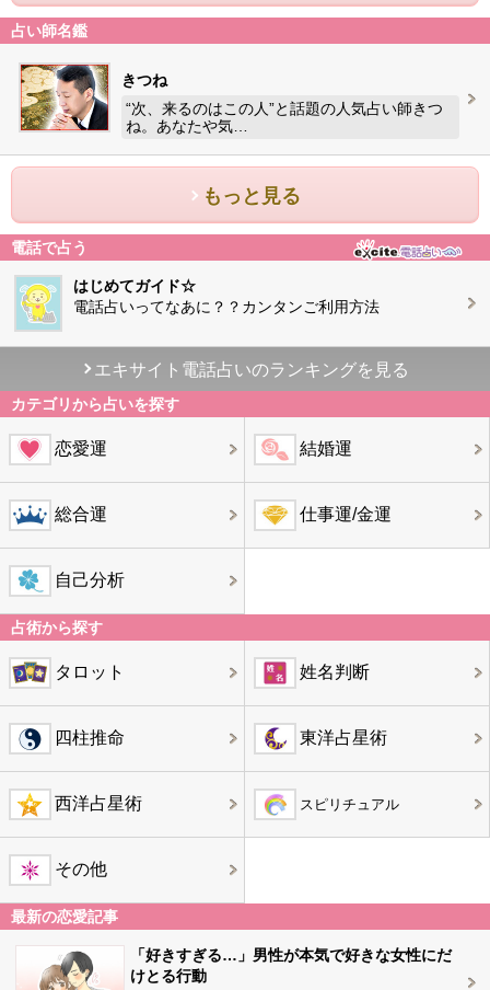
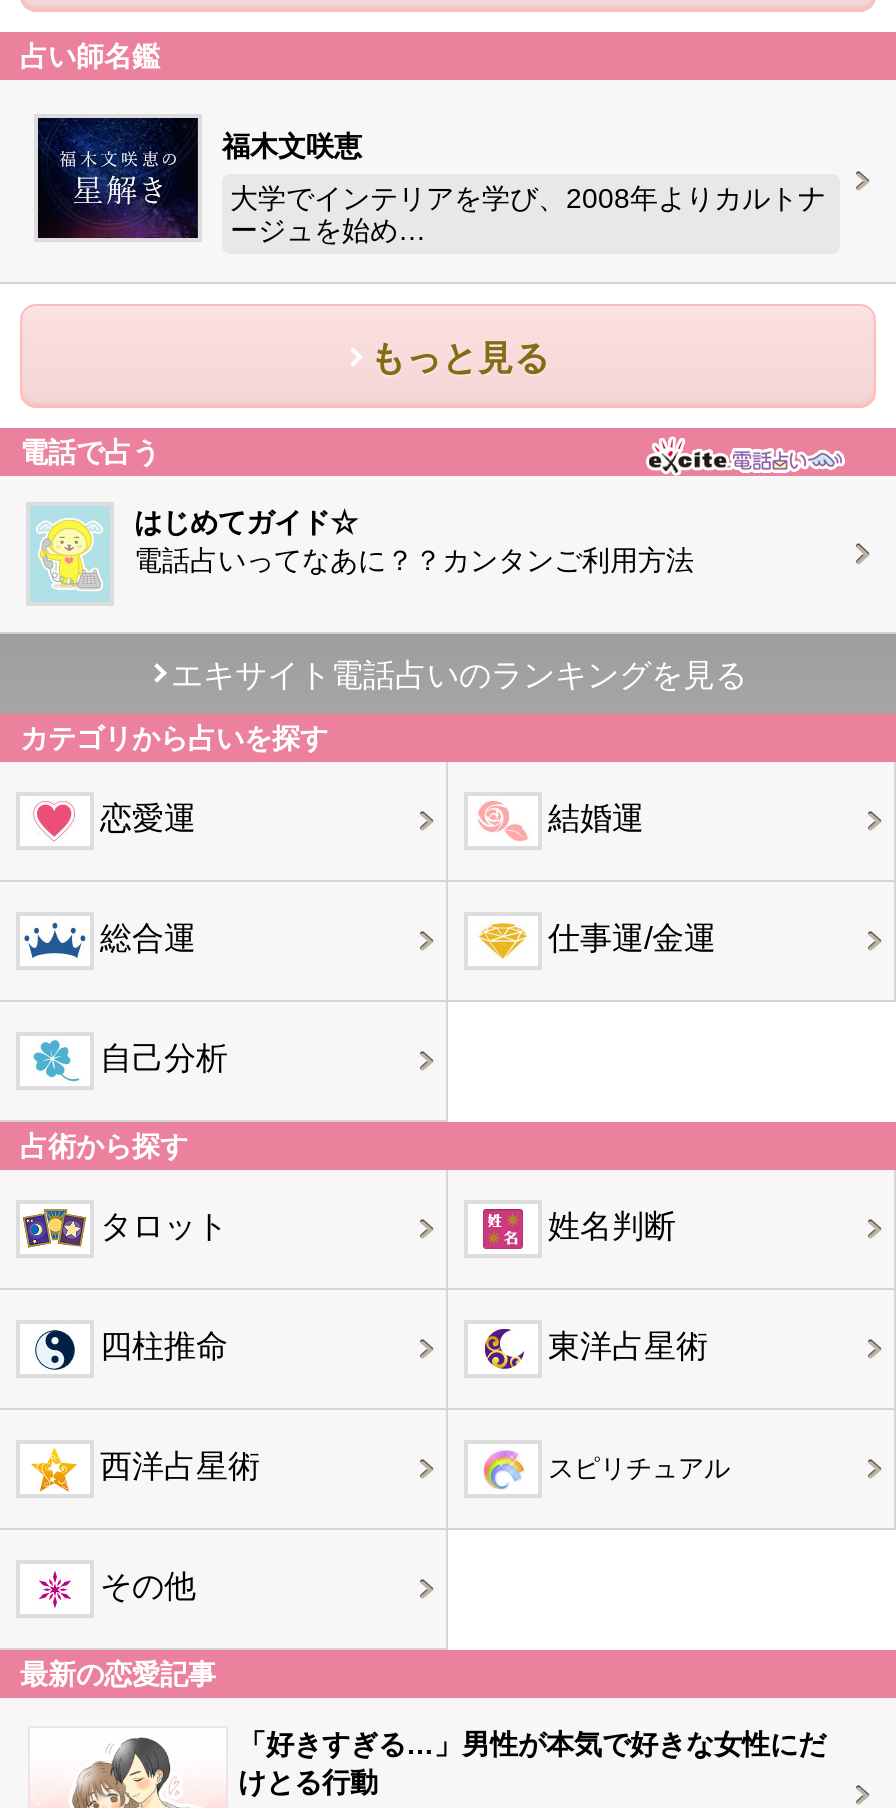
[20,64,167,131] [image] | きつね -> [36,116,362,240] [image] | 福木文咲恵
[126,100,443,135] “次、来るのはこの人”と話題の人気占い師きつ | ね。あなたや気… -> [230,182,826,246] 大学でインテリアを学び、2008年よりカルトナ | ージュを始め…

